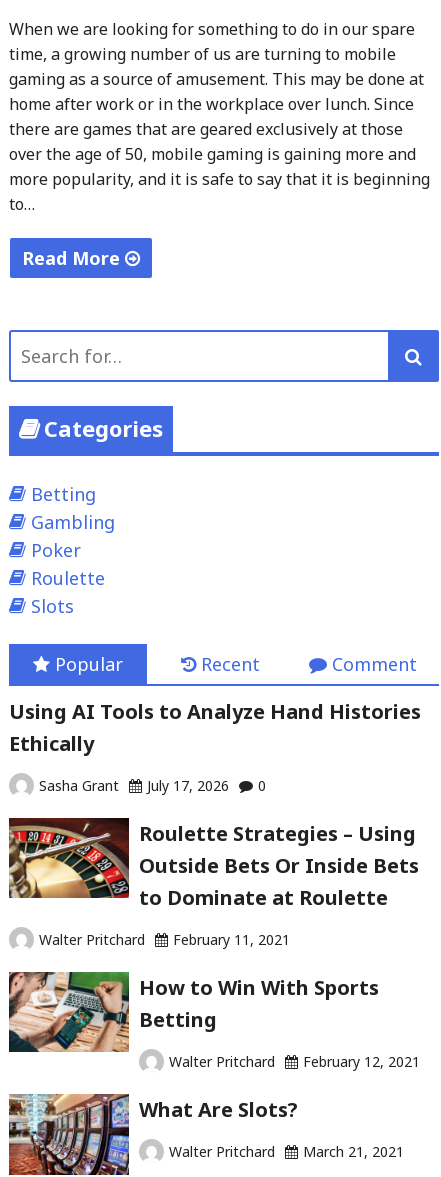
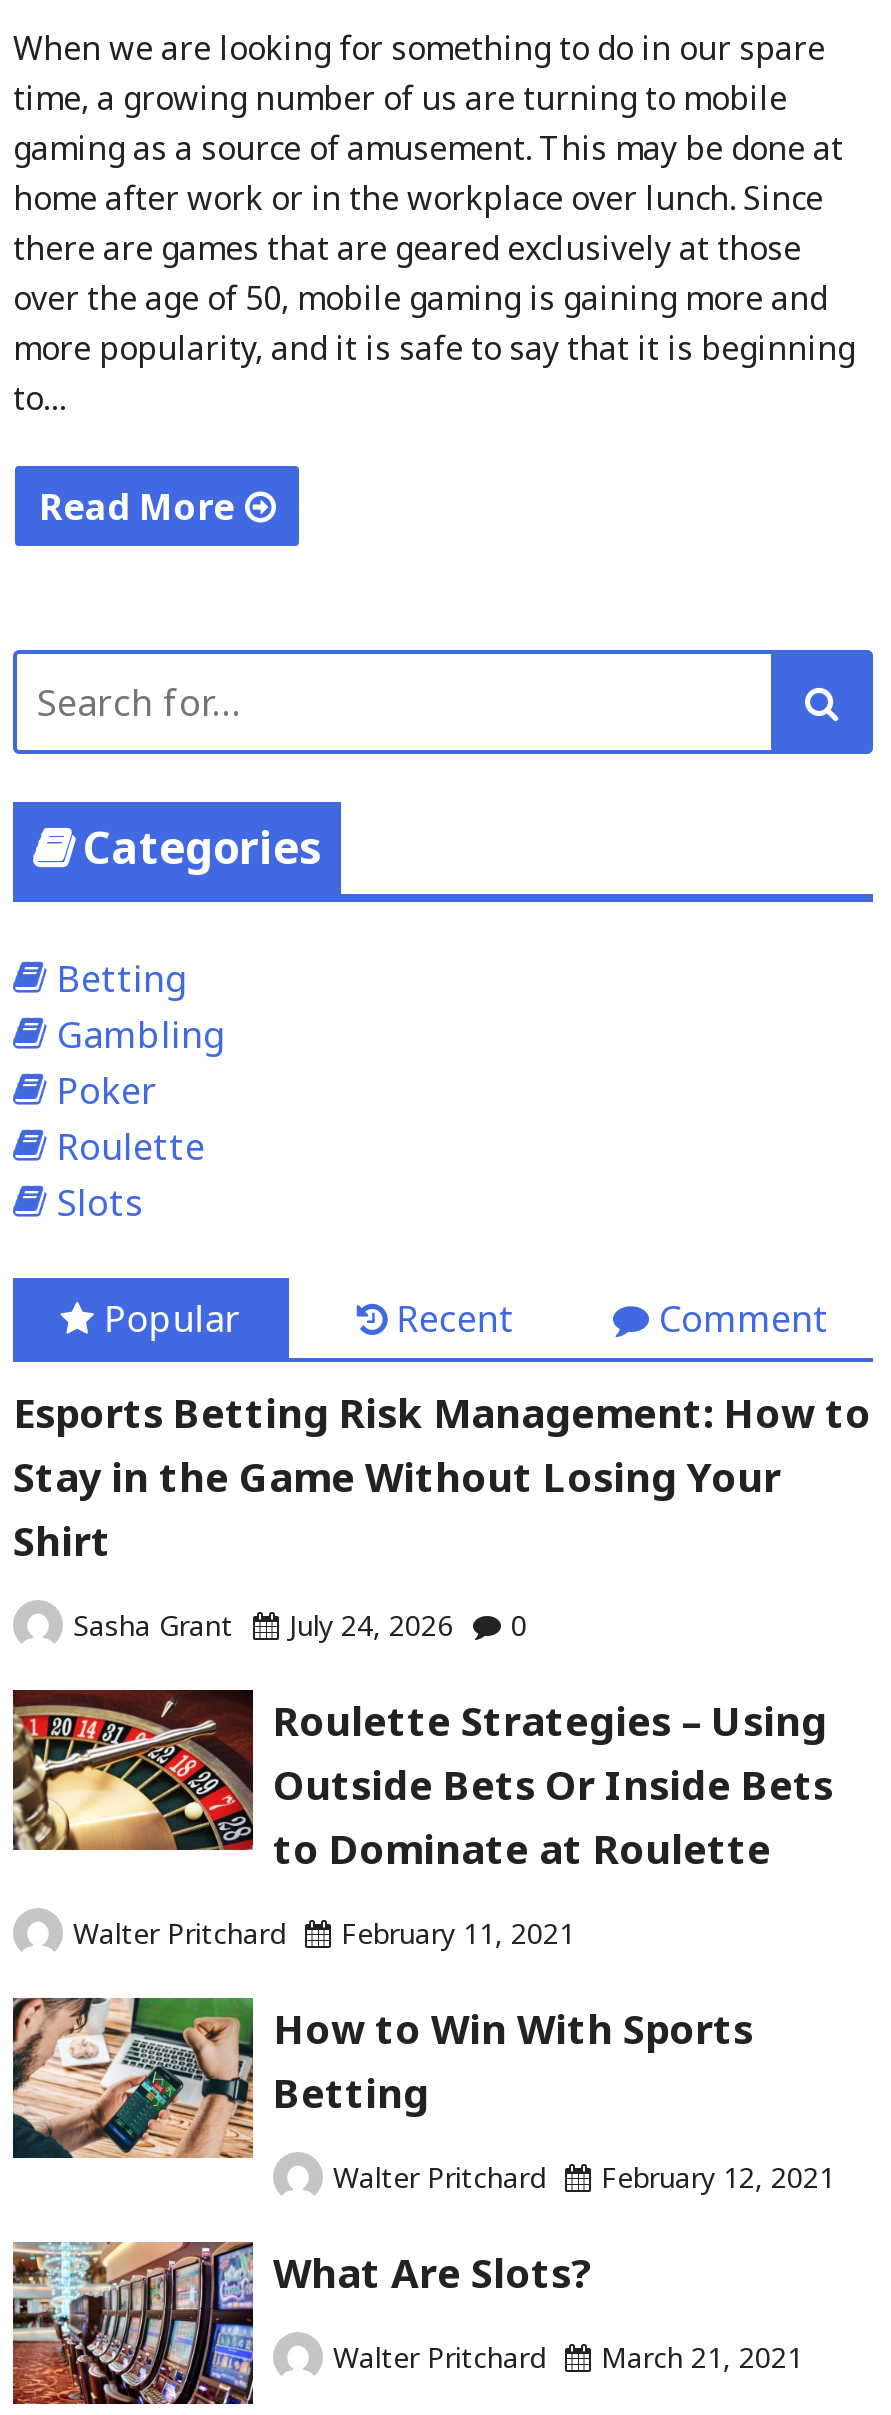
[9,698,421,757] Using AI Tools to Analyze Hand Histories | Ethically -> [13,1387,871,1569] Esports Betting Risk Management: How to | Stay in the Game Without Losing Your | Shirt
[39,776,266,795] Sasha Grant July 17, 2026 0 -> [73,1607,527,1645] Sasha Grant July 24, 2026 0

